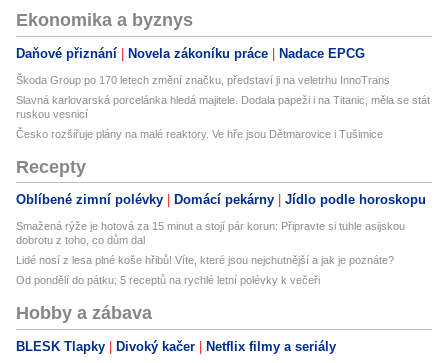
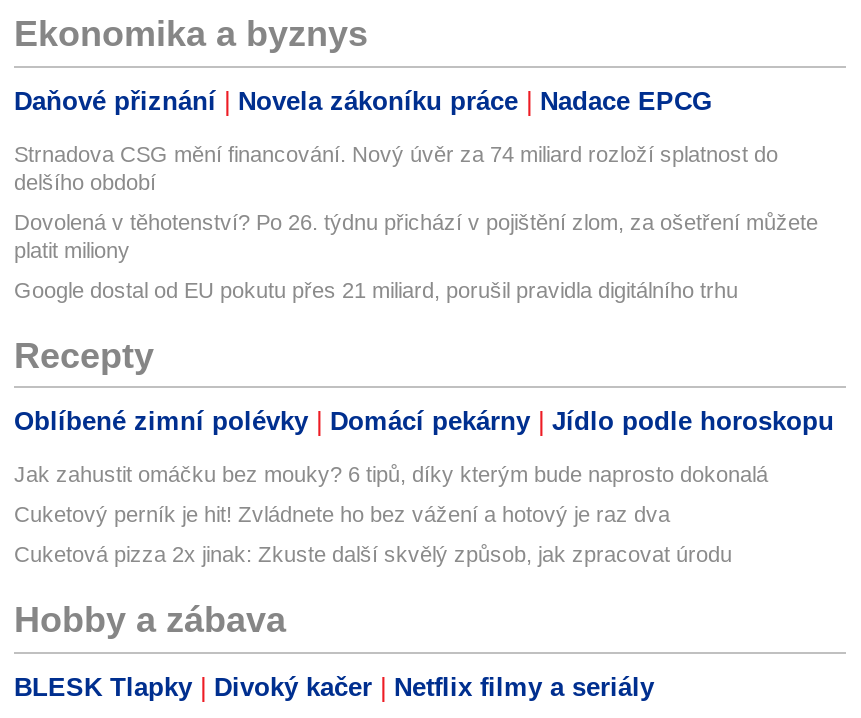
[16,74,390,86] Škoda Group po 170 letech změní značku, představí ji na veletrhu InnoTrans -> [14,142,778,194] Strnadova CSG mění financování. Nový úvěr za 74 miliard rozloží splatnost do | delšího období
[16,94,430,120] Slavná karlovarská porcelánka hledá majitele. Dodala papeži i na Titanic, měla se stát | ruskou vesnicí -> [14,210,818,262] Dovolená v těhotenství? Po 26. týdnu přichází v pojištění zlom, za ošetření můžete | platit miliony
[16,128,383,140] Česko rozšiřuje plány na malé reaktory. Ve hře jsou Dětmarovice i Tušimice -> [14,278,738,302] Google dostal od EU pokutu přes 21 miliard, porušil pravidla digitálního trhu
[16,220,405,246] Smažená rýže je hotová za 15 minut a stojí pár korun: Připravte si tuhle asijskou | dobrotu z toho, co dům dal -> [14,463,768,487] Jak zahustit omáčku bez mouky? 6 tipů, díky kterým bude naprosto dokonalá
[16,254,394,266] Lidé nosí z lesa plné koše hřibů! Víte, které jsou nejchutnější a jak je poznáte? -> [14,503,670,527] Cuketový perník je hit! Zvládnete ho bez vážení a hotový je raz dva
[16,274,320,286] Od pondělí do pátku: 5 receptů na rychlé letní polévky k večeři -> [14,543,732,567] Cuketová pizza 2x jinak: Zkuste další skvělý způsob, jak zpracovat úrodu

